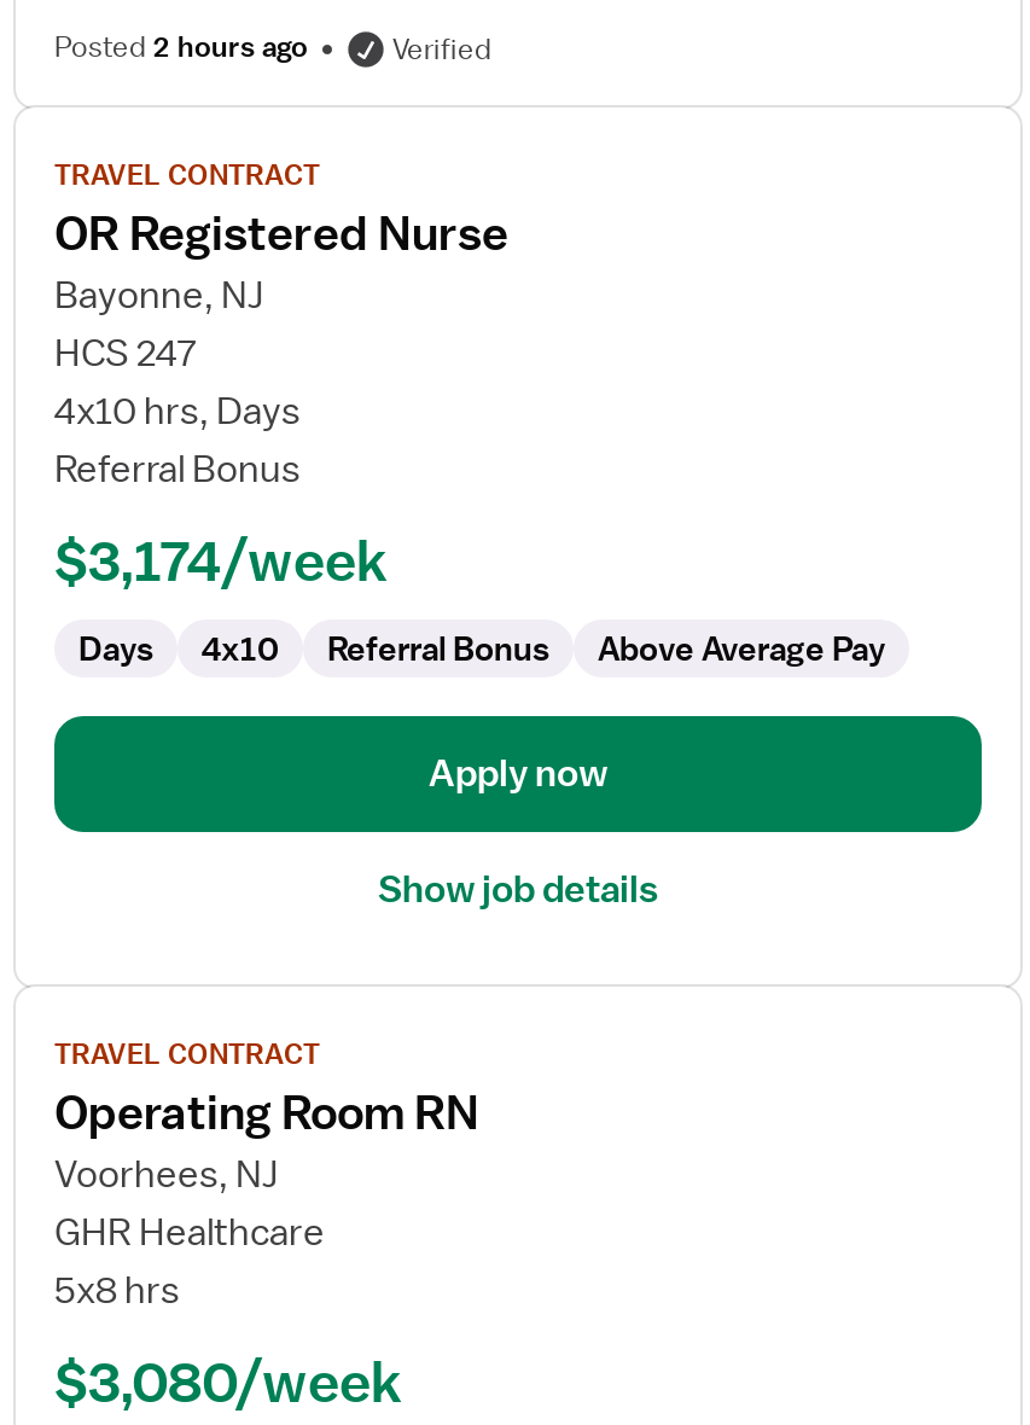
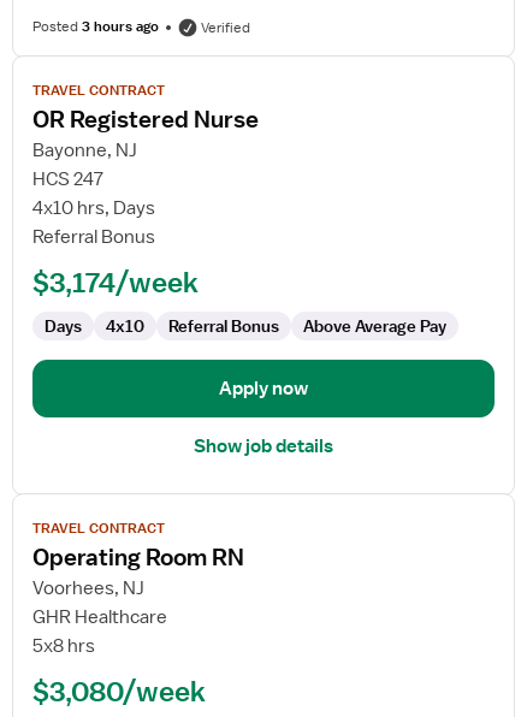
[54,28,308,66] Posted 2 hours ago -> [32,17,159,36] Posted 3 hours ago

